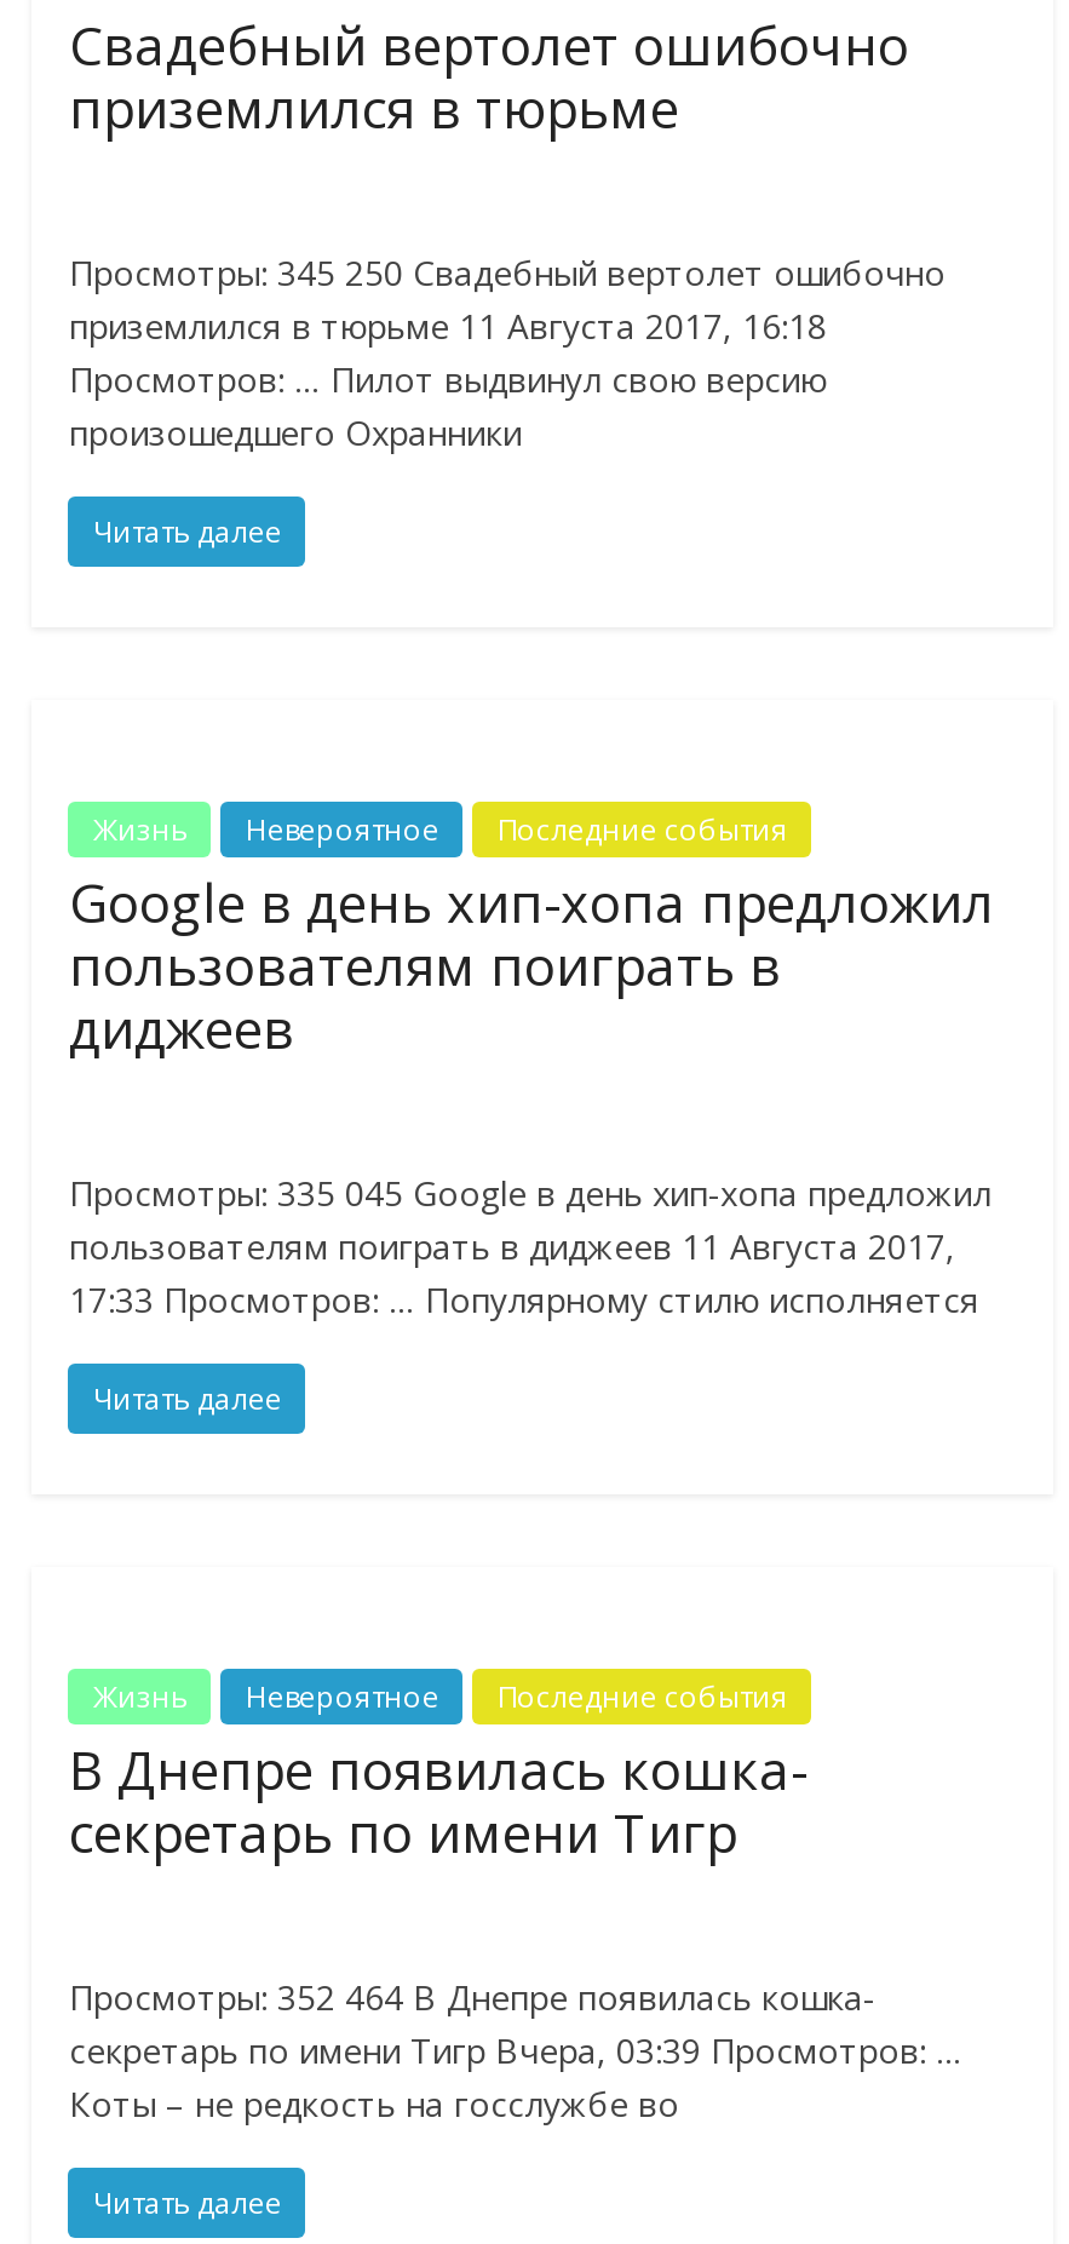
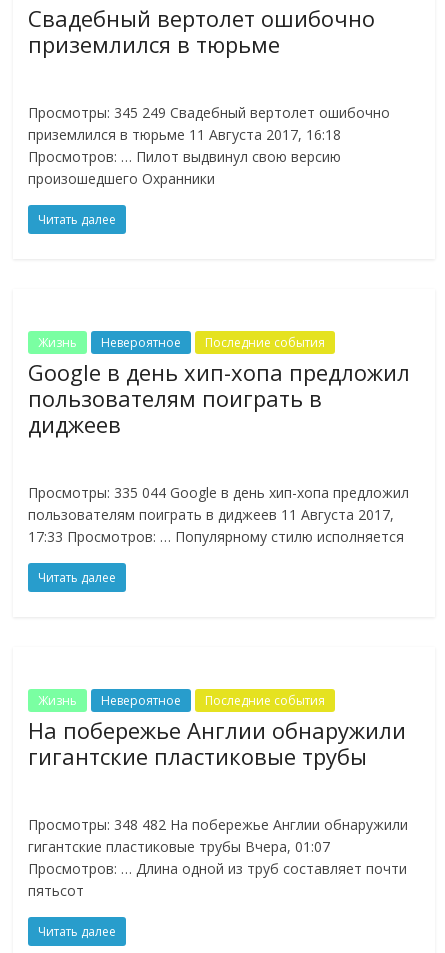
[69,249,945,295] Просмотры: 345 250 Свадебный вертолет ошибочно -> [28,103,390,122] Просмотры: 345 249 Свадебный вертолет ошибочно
[69,1170,991,1216] Просмотры: 335 045 Google в день хип-хопа предложил -> [28,483,409,502] Просмотры: 335 044 Google в день хип-хопа предложил
[69,1732,807,1867] В Днепре появилась кошка- | секретарь по имени Тигр -> [28,715,406,771] На побережье Англии обнаружили | гигантские пластиковые трубы
[69,1974,962,2127] Просмотры: 352 464 В Днепре появилась кошка- | секретарь по имени Тигр Вчера, 03:39 Просмотров: … | Коты – не редкость на госслужбе во -> [28,815,408,900] Просмотры: 348 482 На побережье Англии обнаружили | гигантские пластиковые трубы Вчера, 01:07 | Просмотров: … Длина одной из труб составляет почти | пятьсот

